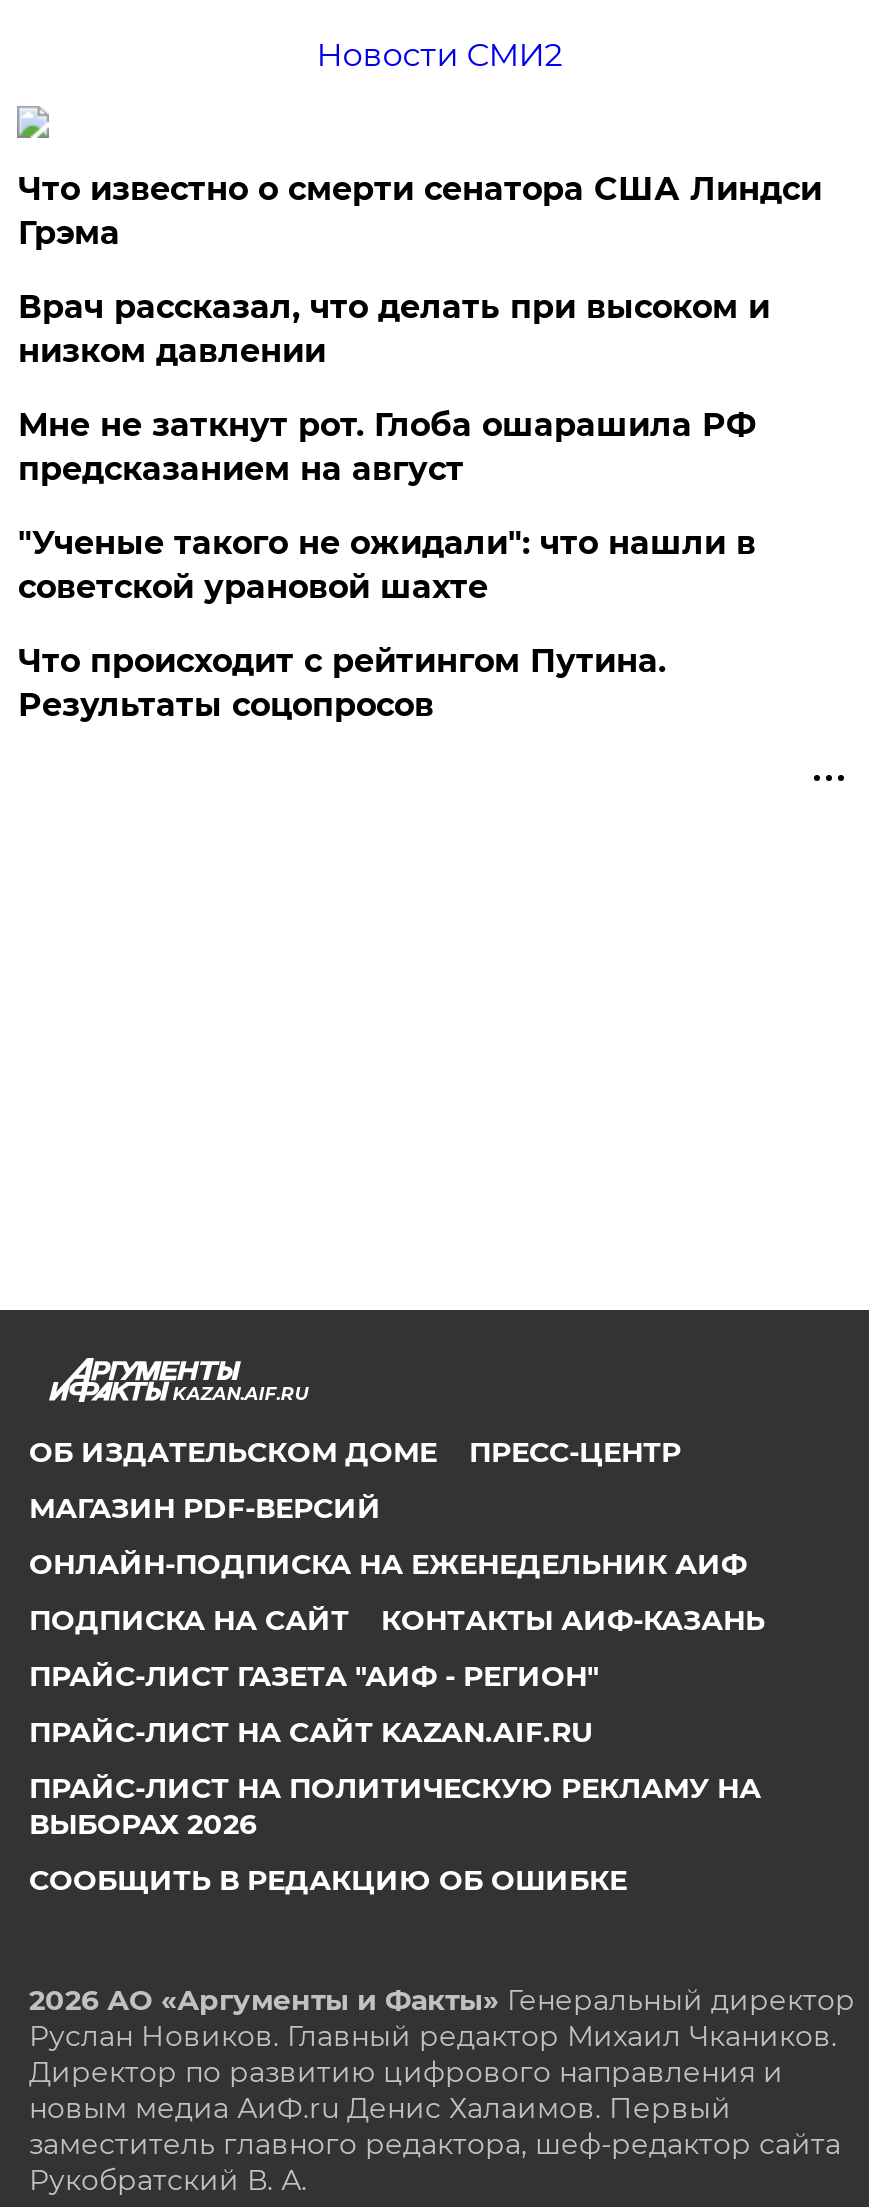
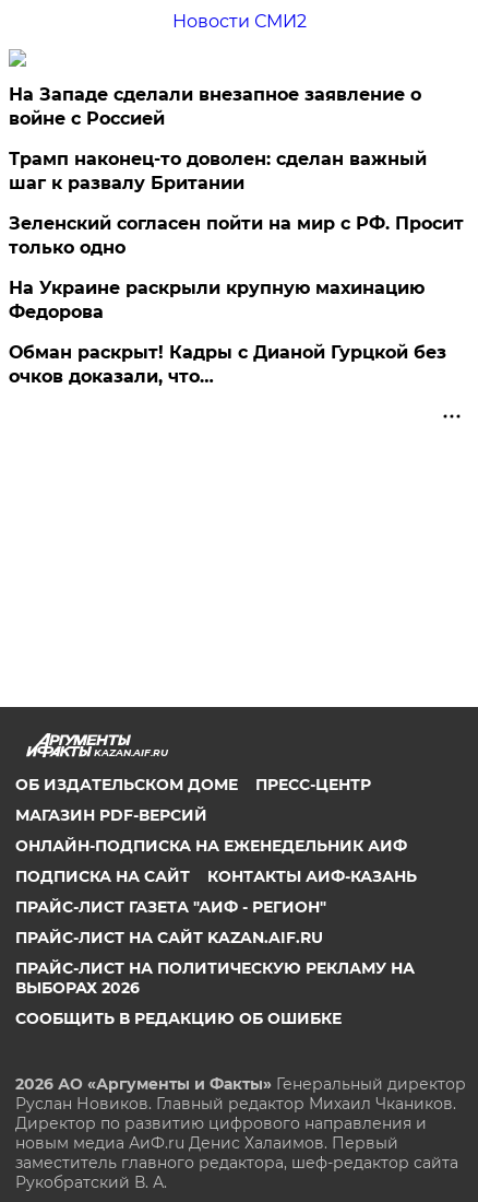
[18,170,822,252] Что известно о смерти сенатора США Линдси | Грэма -> [9,84,422,129] На Западе сделали внезапное заявление о | войне с Россией
[18,288,770,370] Врач рассказал, что делать при высоком и | низком давлении -> [9,149,427,193] Трамп наконец-то доволен: сделан важный | шаг к развалу Британии
[18,406,756,488] Мне не заткнут рот. Глоба ошарашила РФ | предсказанием на август -> [9,213,464,258] Зеленский согласен пойти на мир с РФ. Просит | только одно
[18,524,756,606] "Ученые такого не ожидали": что нашли в | советской урановой шахте -> [9,278,425,322] На Украине раскрыли крупную махинацию | Федорова
[18,642,666,724] Что происходит с рейтингом Путина. | Результаты соцопросов -> [9,342,447,387] Обман раскрыт! Кадры с Дианой Гурцкой без | очков доказали, что…

